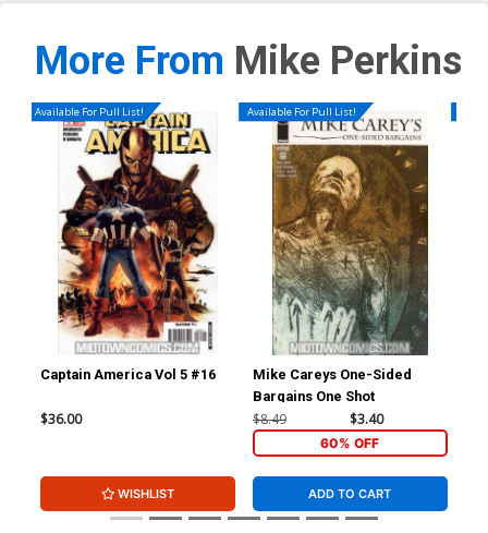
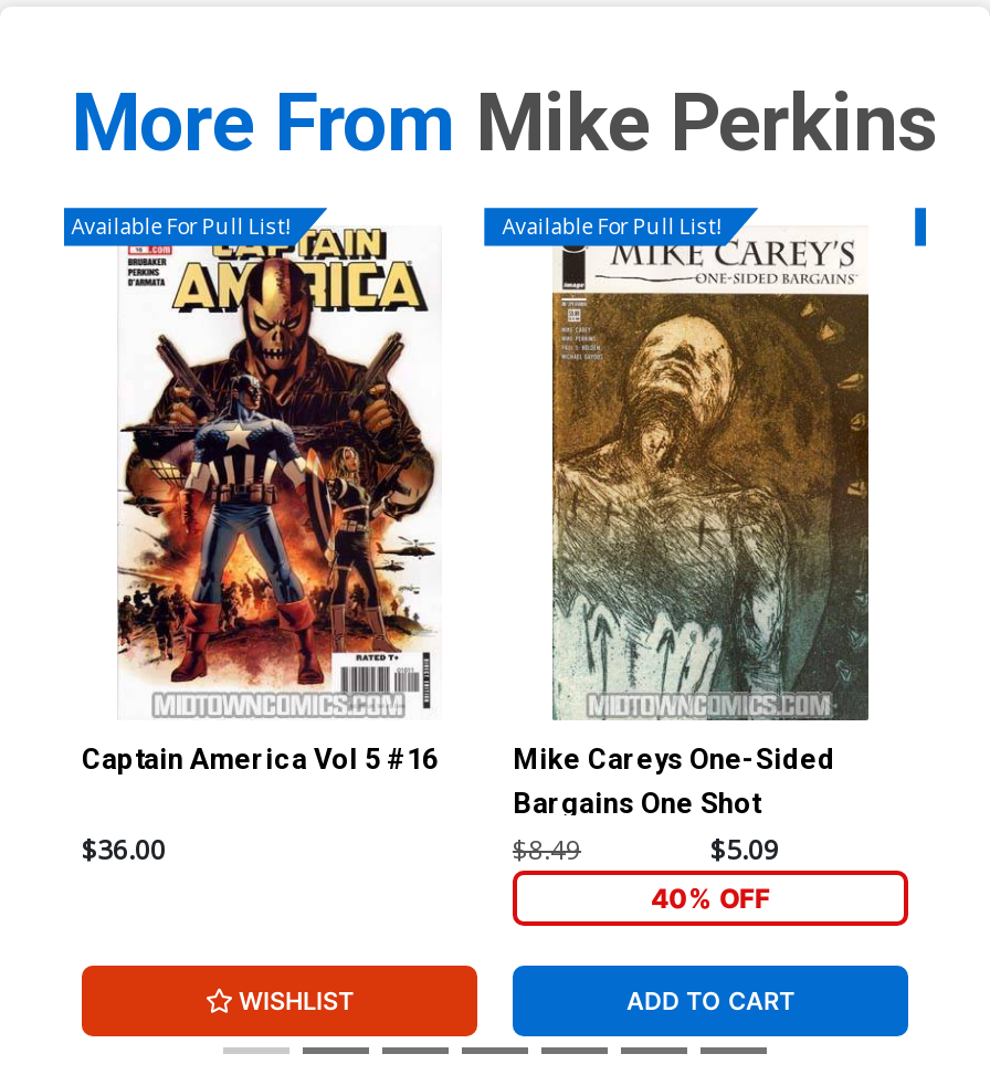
[350,410,384,429] $3.40 -> [710,831,779,869] $5.09
[321,435,380,451] 60% OFF -> [651,881,770,915] 40% OFF

